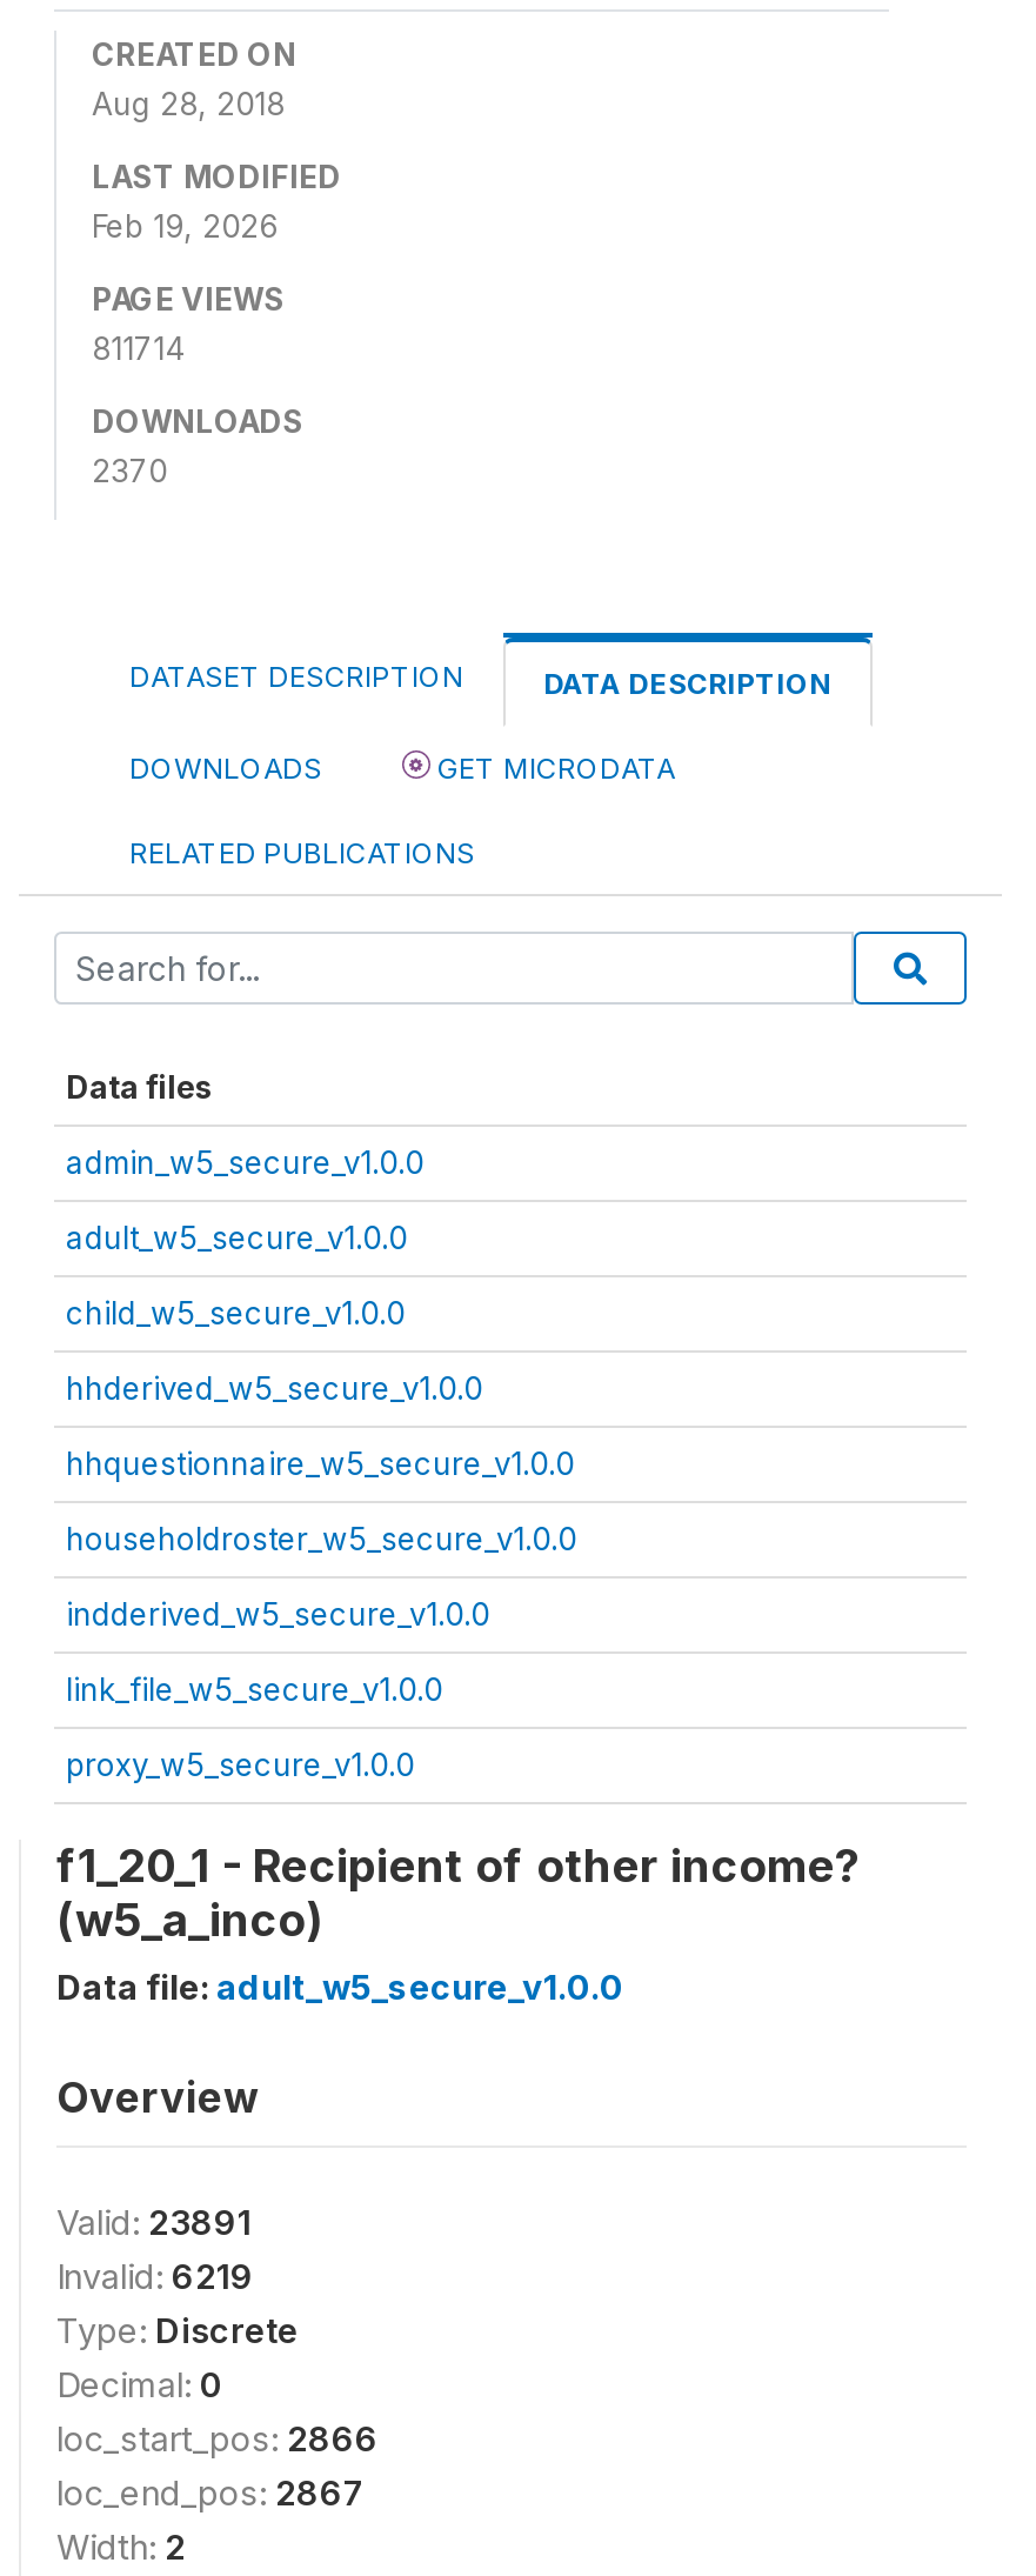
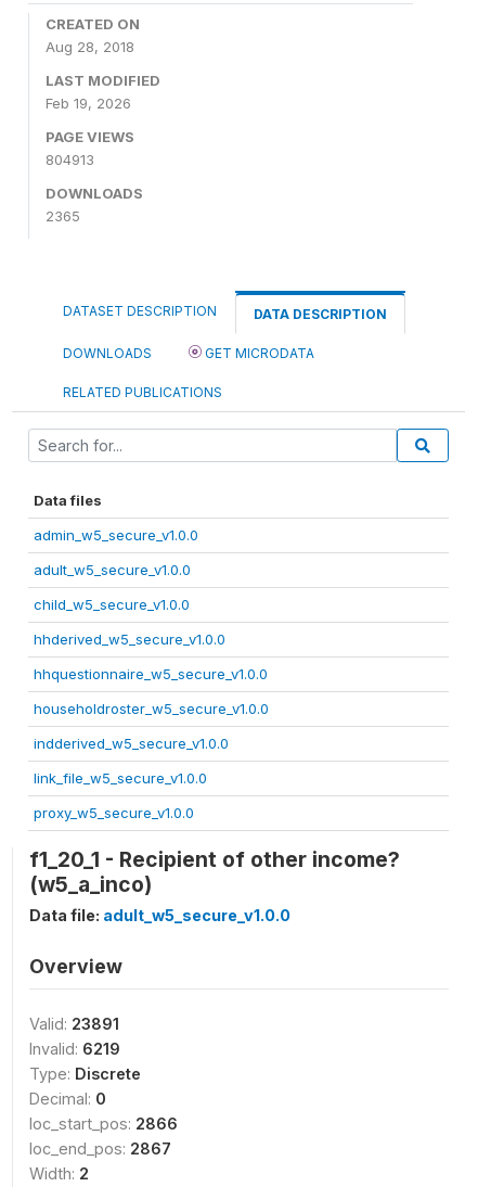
[92,329,183,367] 811714 -> [46,151,94,168] 804913
[92,452,167,489] 2370 -> [46,207,80,225] 2365

